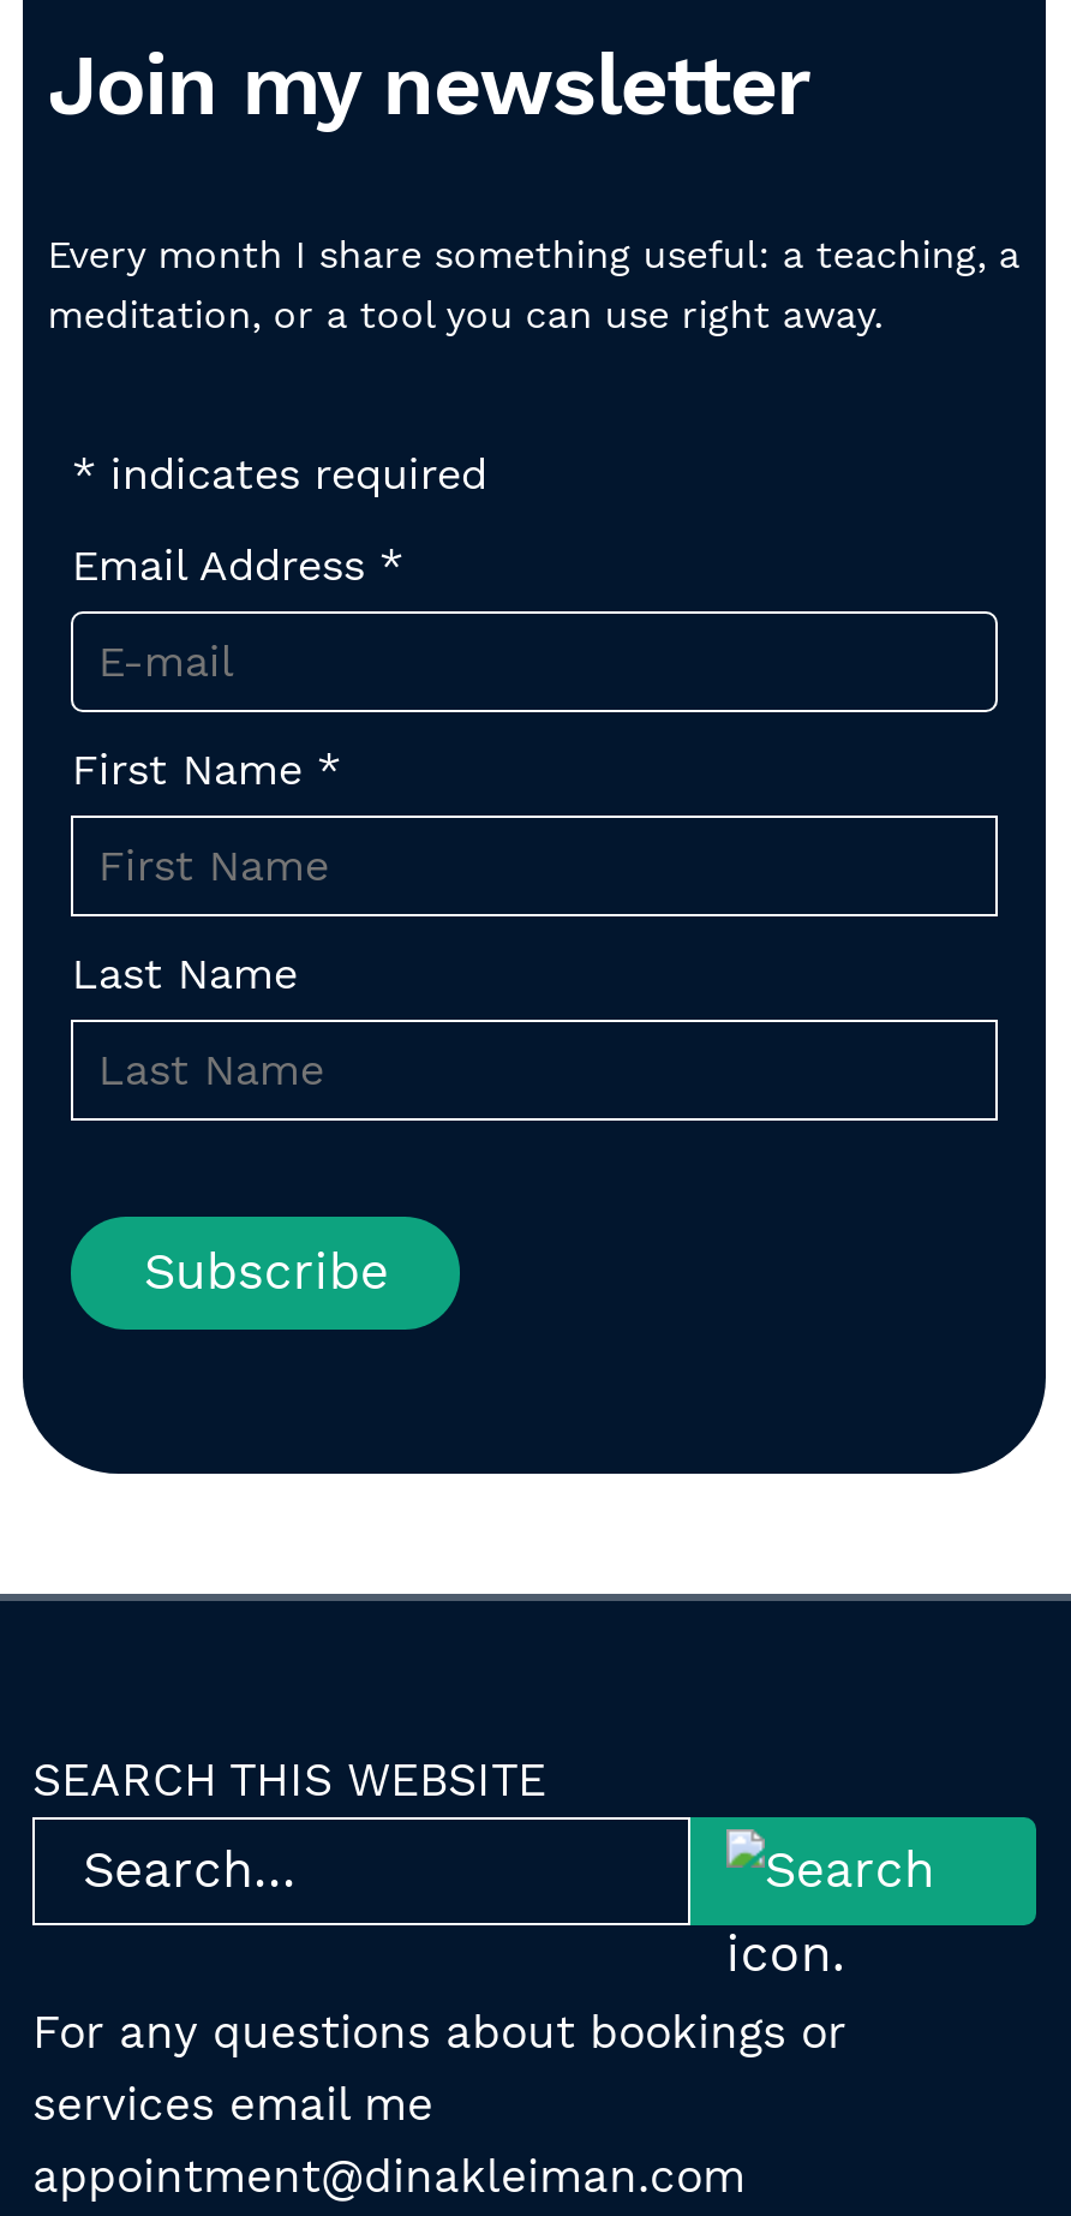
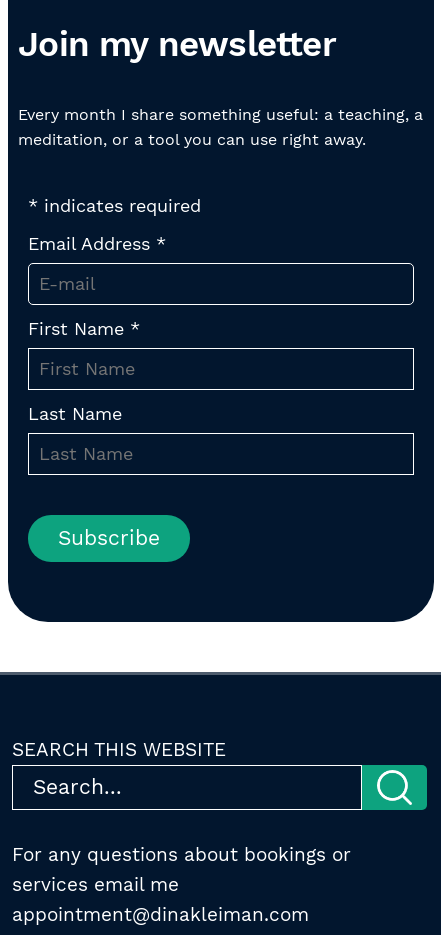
[686,1815,993,1973] [image] -> [285,764,413,829] [image]

